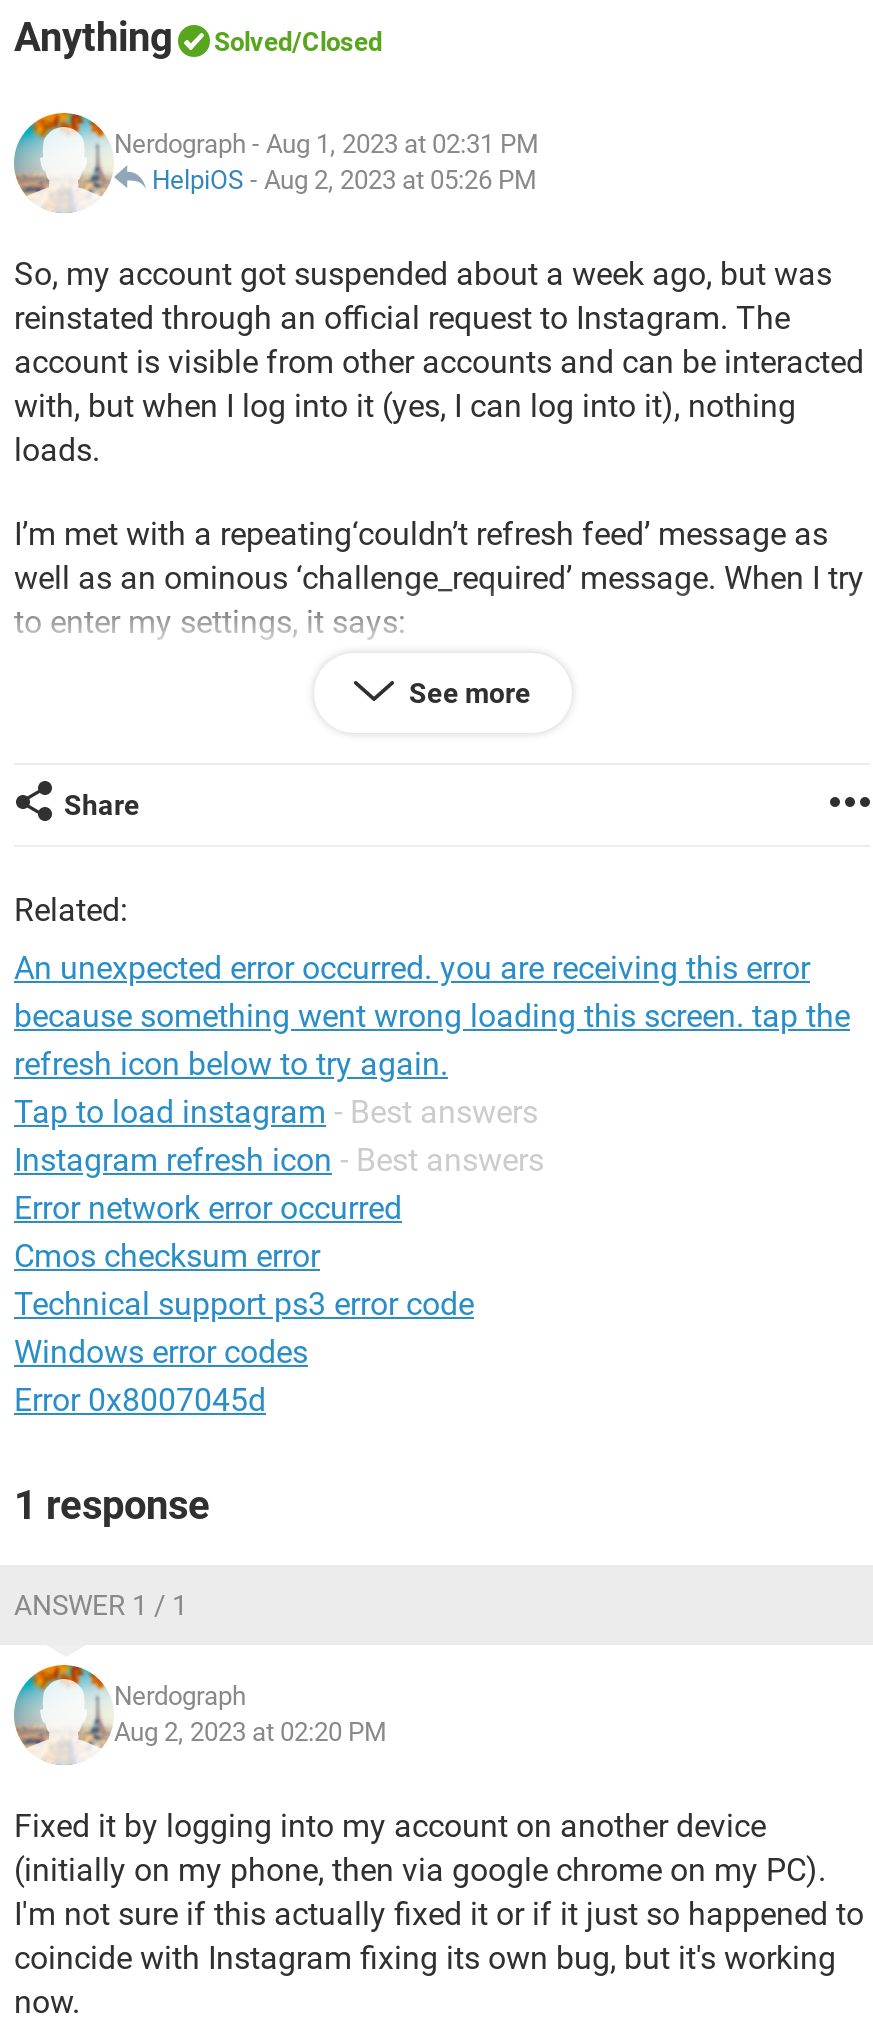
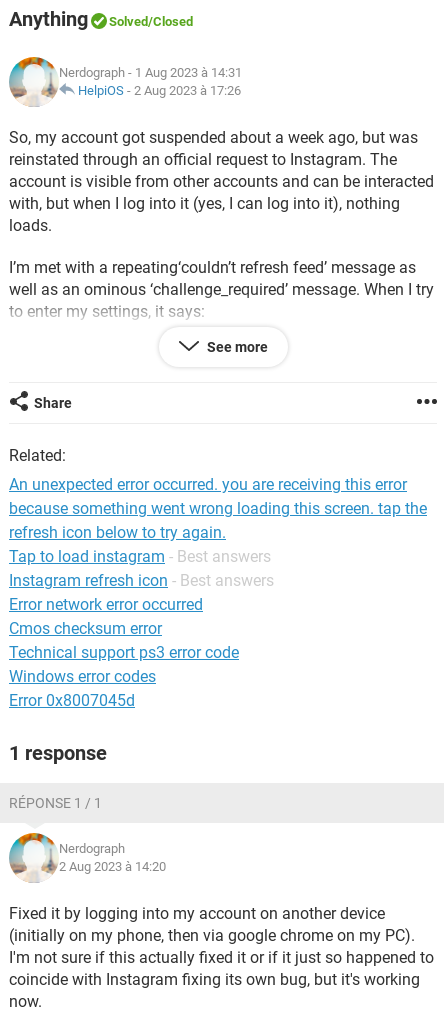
[114,129,538,195] Nerdograph - Aug 1, 2023 at 02:31 PM | HelpiOS - Aug 2, 2023 at 05:26 PM -> [59,65,242,98] Nerdograph - 1 Aug 2023 à 14:31 | HelpiOS - 2 Aug 2023 à 17:26
[14,1589,188,1621] ANSWER 1 / 1 -> [9,795,102,811] RÉPONSE 1 / 1
[114,1717,386,1747] Aug 2, 2023 at 02:20 PM -> [59,859,166,874] 2 Aug 2023 à 14:20

